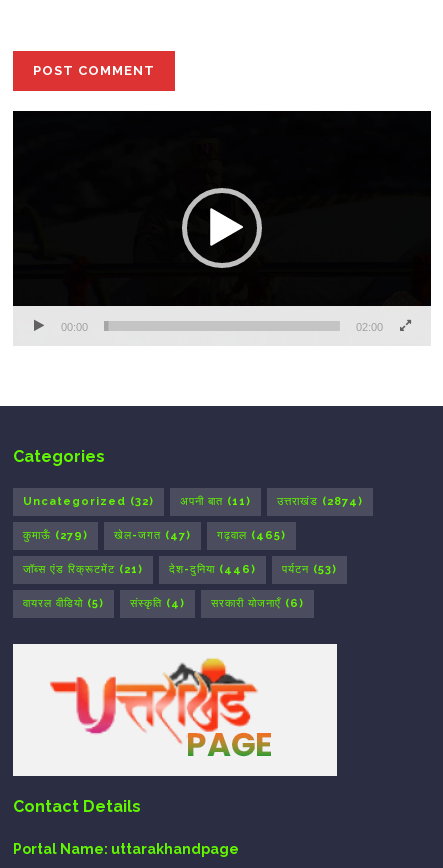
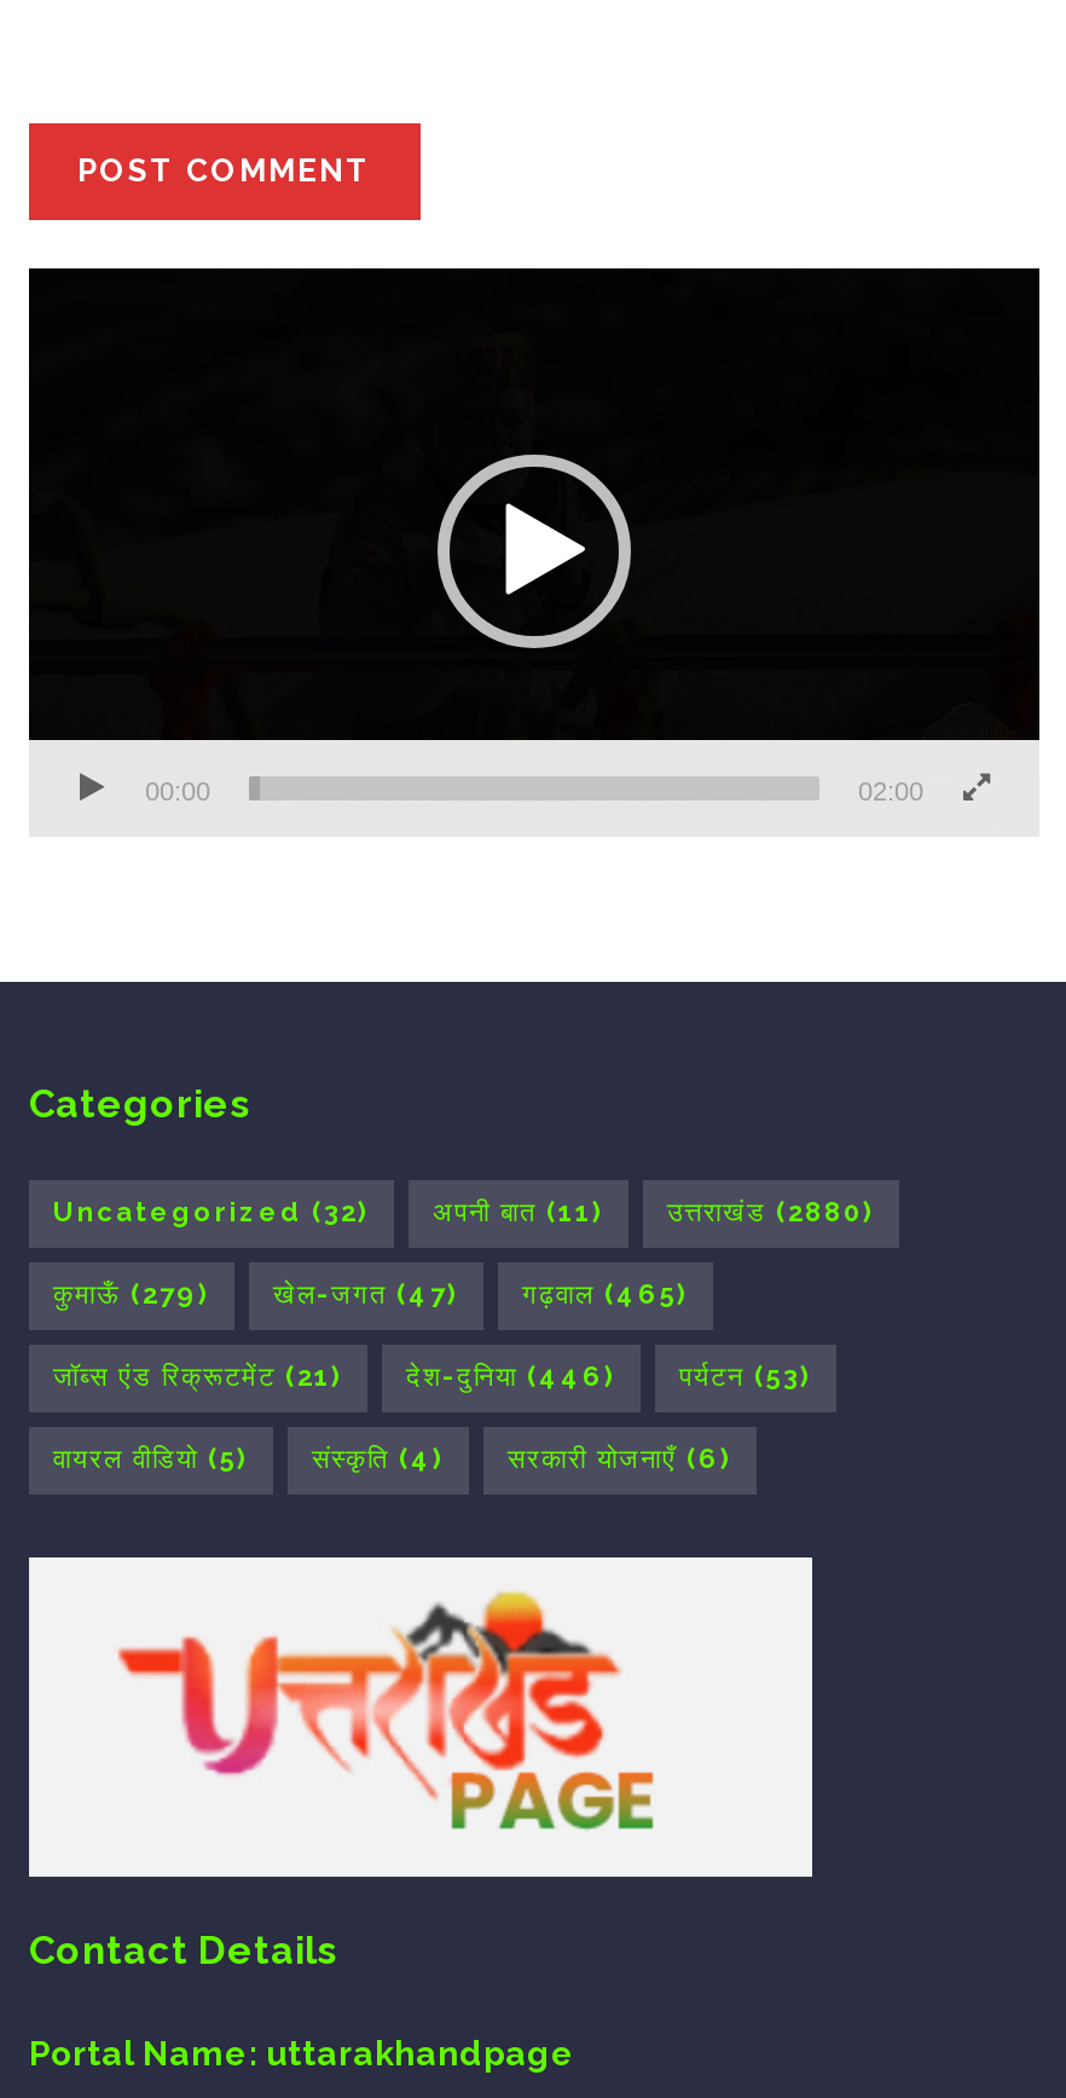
[23,495,363,508] Uncategorized (32) अपनी बात (11) उत्तराखंड (2874) -> [53,1196,875,1228] Uncategorized (32) अपनी बात (11) उत्तराखंड (2880)

